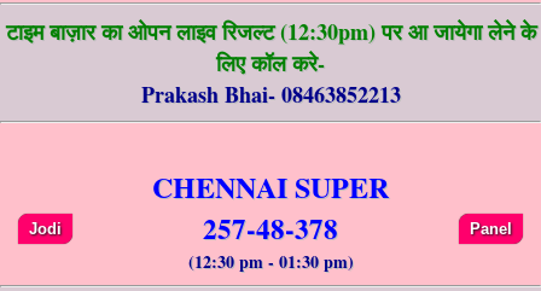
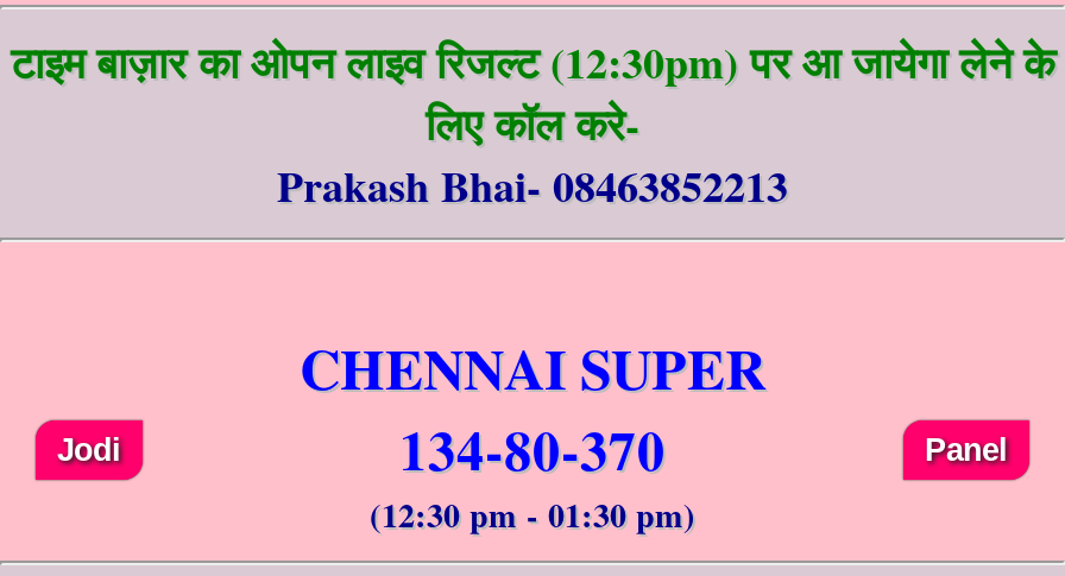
[203,208,338,249] 257-48-378 -> [399,409,666,490] 134-80-370

